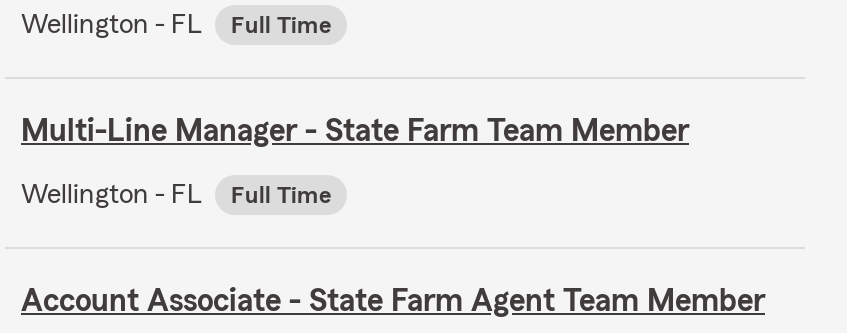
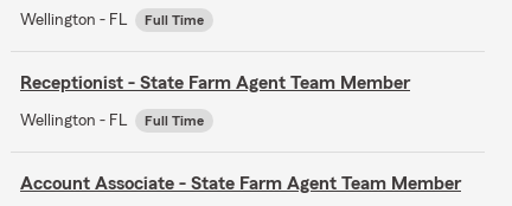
[21,115,689,147] Multi-Line Manager - State Farm Team Member -> [20,73,410,92] Receptionist - State Farm Agent Team Member

